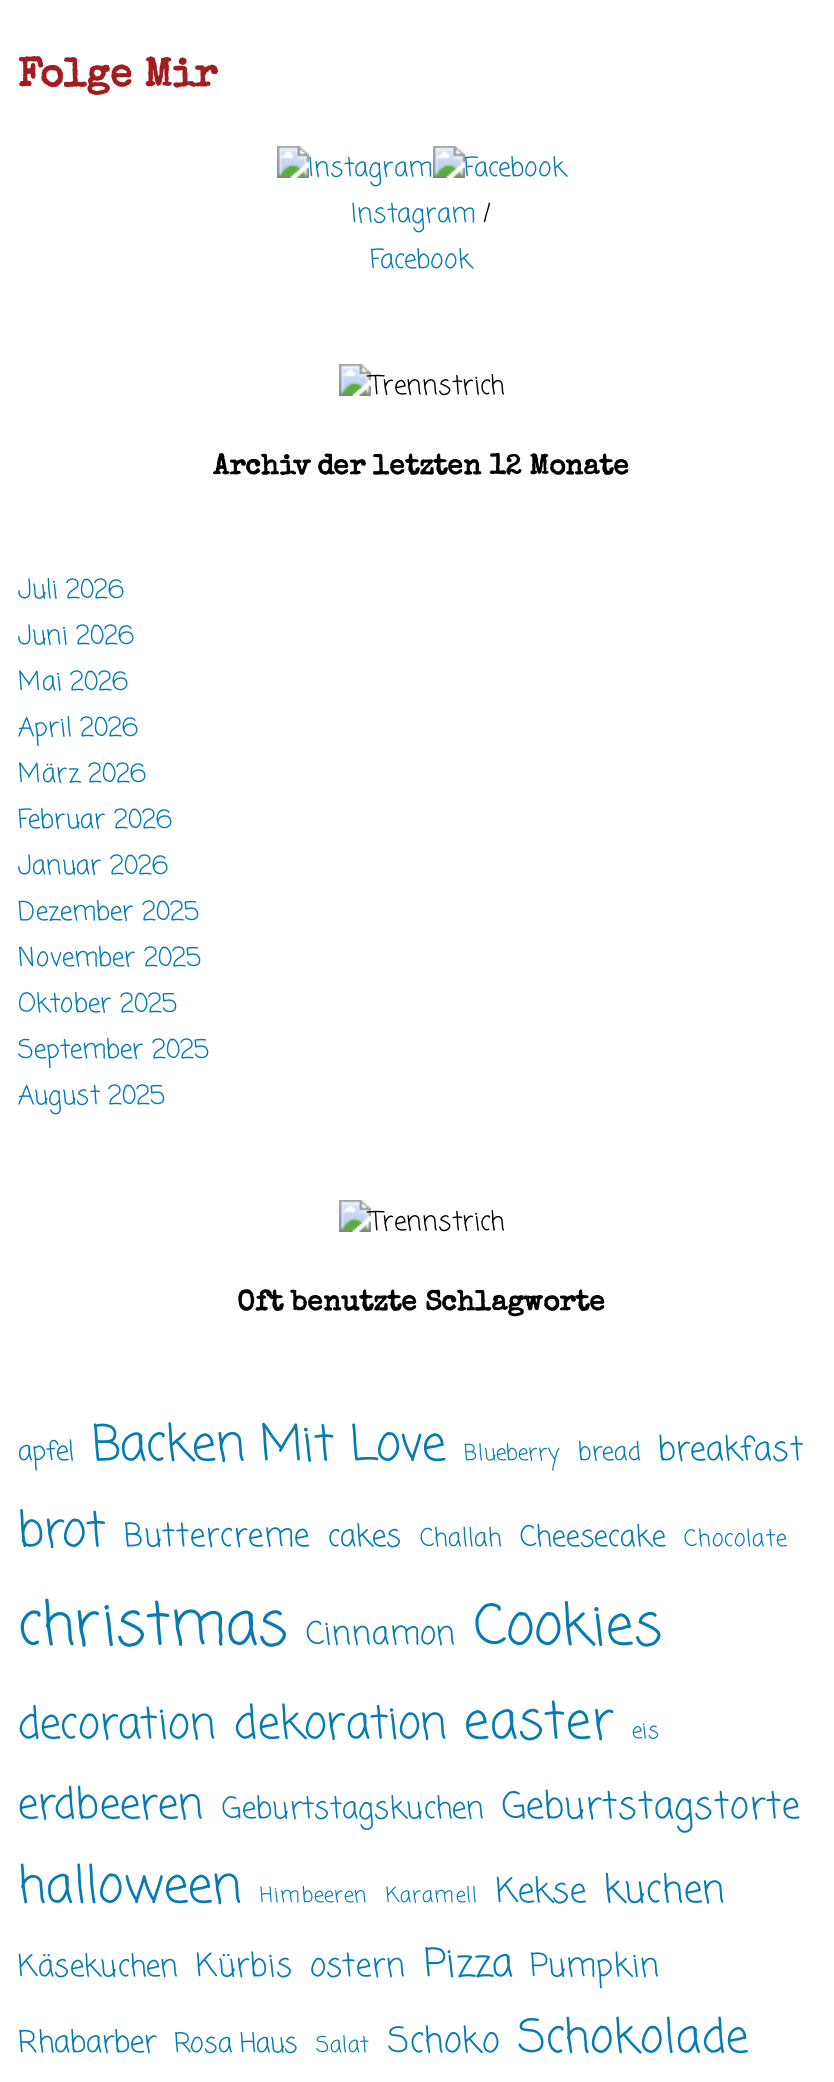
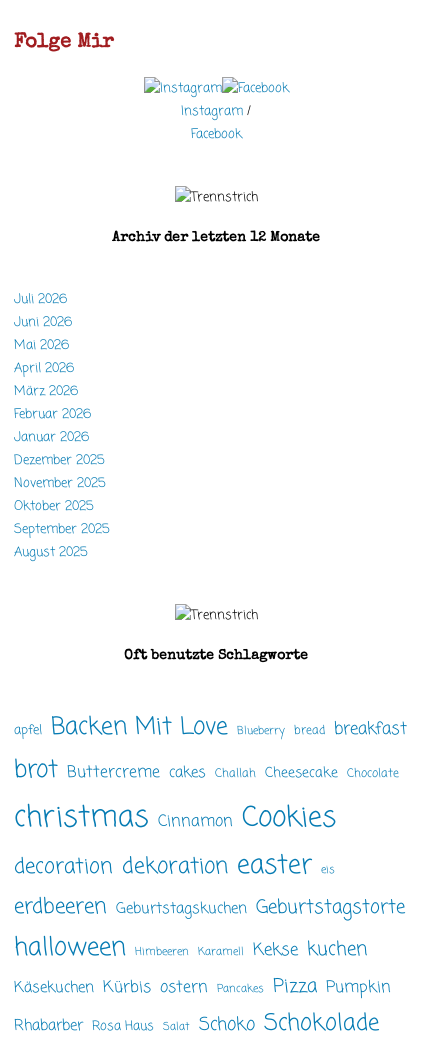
[18,1936,660,1994] Käsekuchen Kürbis ostern Pizza Pumpkin -> [14,972,391,1001] Käsekuchen Kürbis ostern Pancakes Pizza Pumpkin

